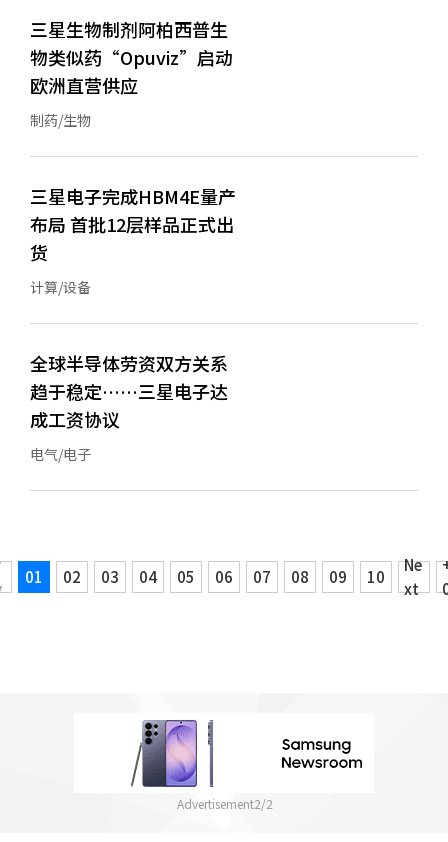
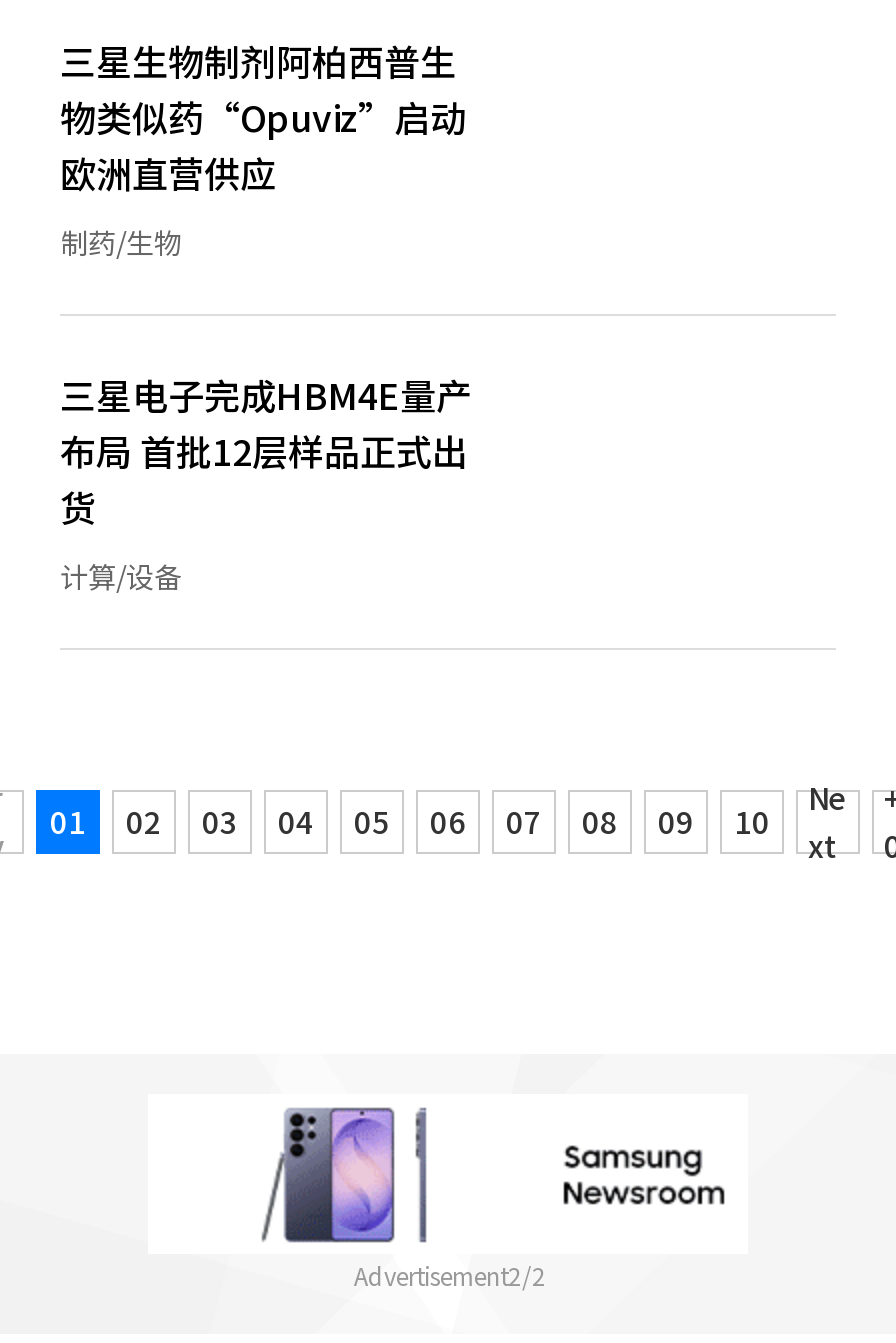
[30,350,228,464] 全球半导体劳资双方关系 | 趋于稳定……三星电子达 | 成工资协议 | 电气/电子 -> none

